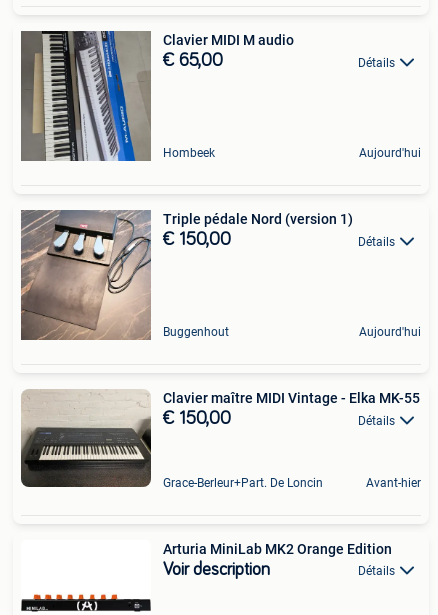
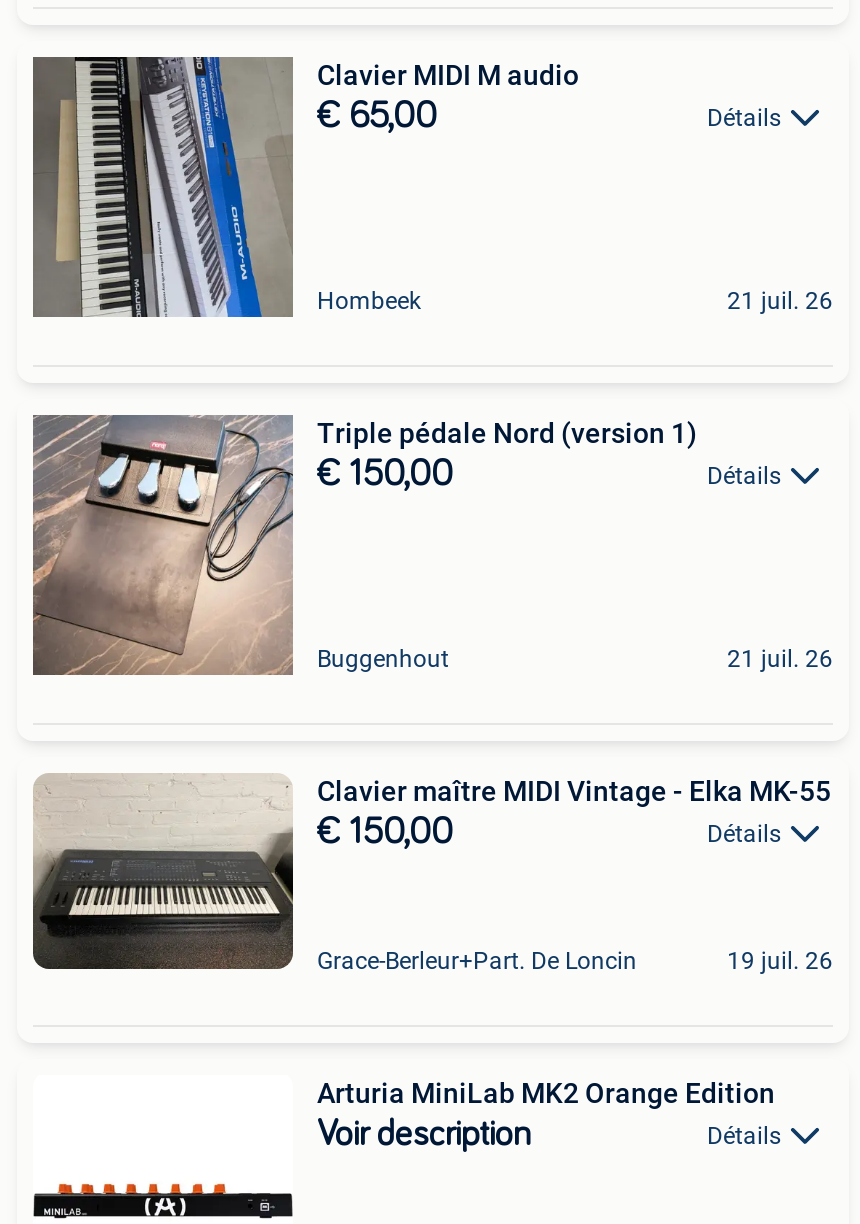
[359,146,421,160] Aujourd'hui -> [727,287,833,315] 21 juil. 26
[359,325,421,339] Aujourd'hui -> [727,645,833,673] 21 juil. 26
[366,476,421,490] Avant-hier -> [727,946,833,974] 19 juil. 26

